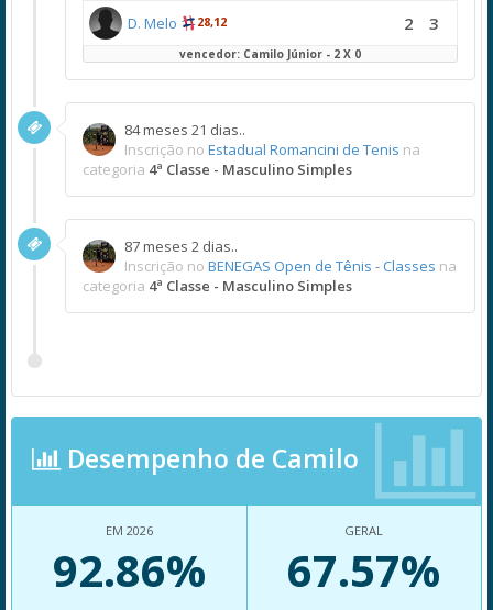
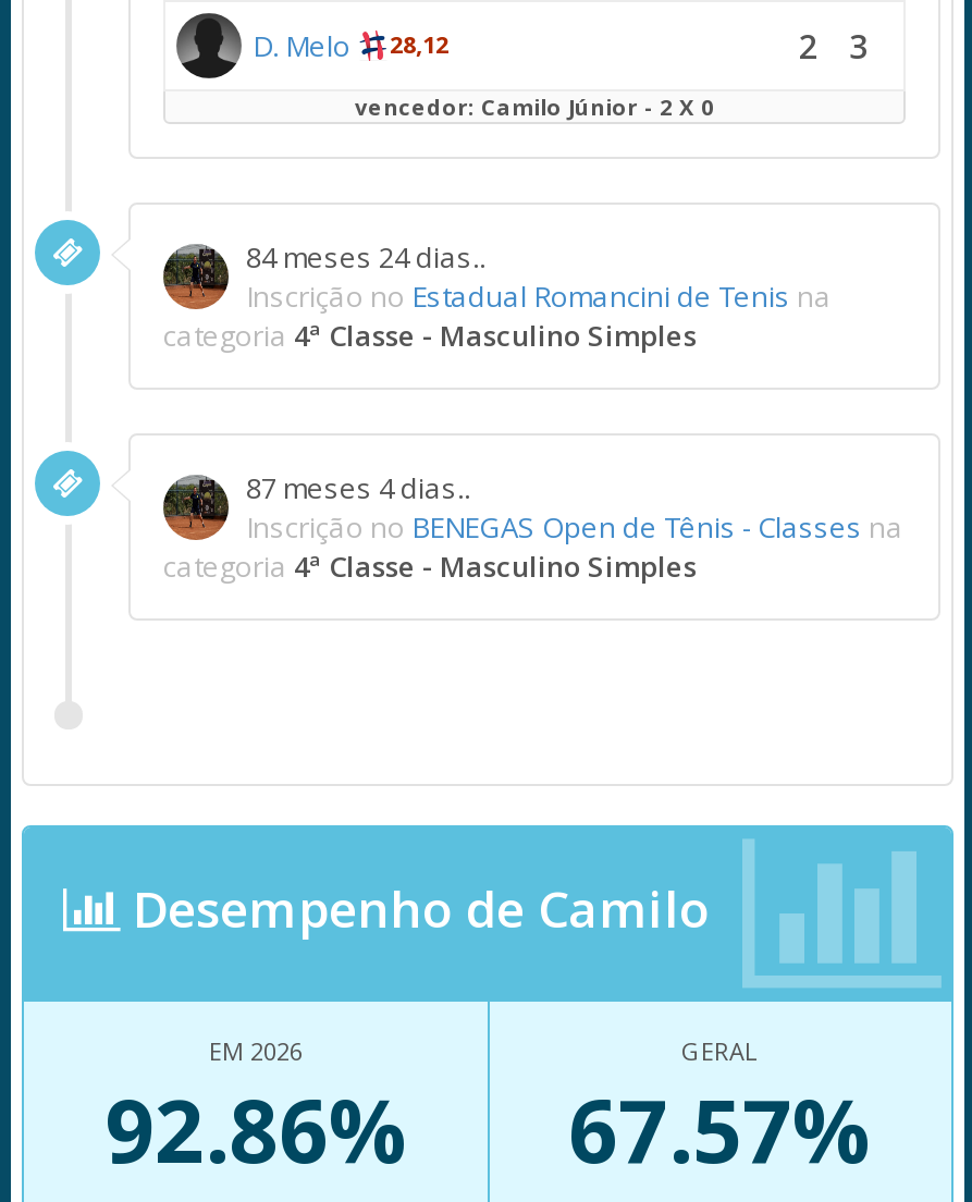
[124,119,245,139] 84 meses 21 dias.. -> [246,237,485,276] 84 meses 24 dias..
[124,236,238,256] 87 meses 2 dias.. -> [246,468,470,507] 87 meses 4 dias..

